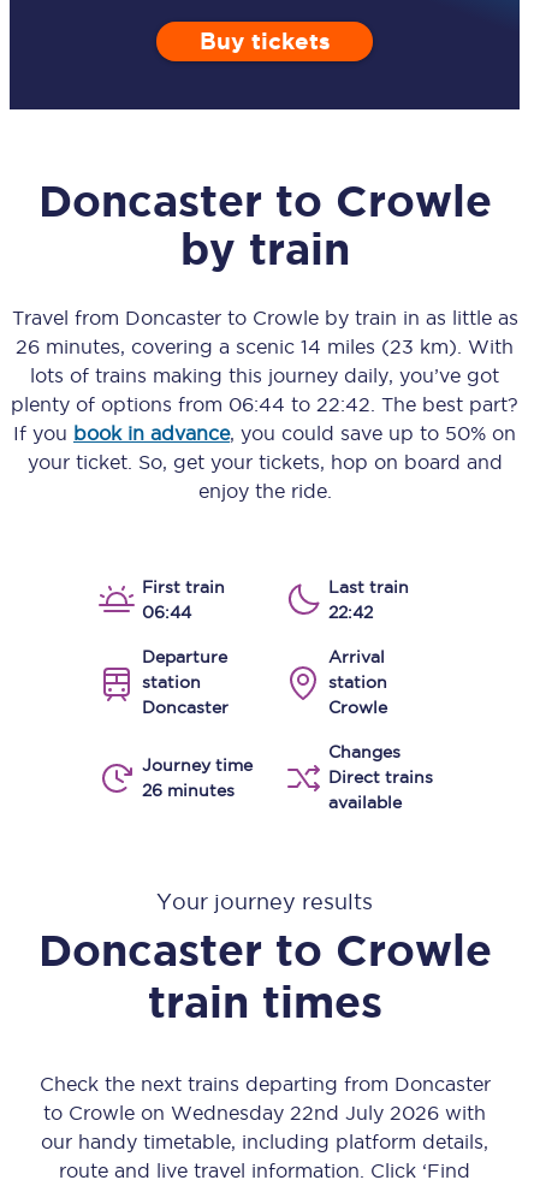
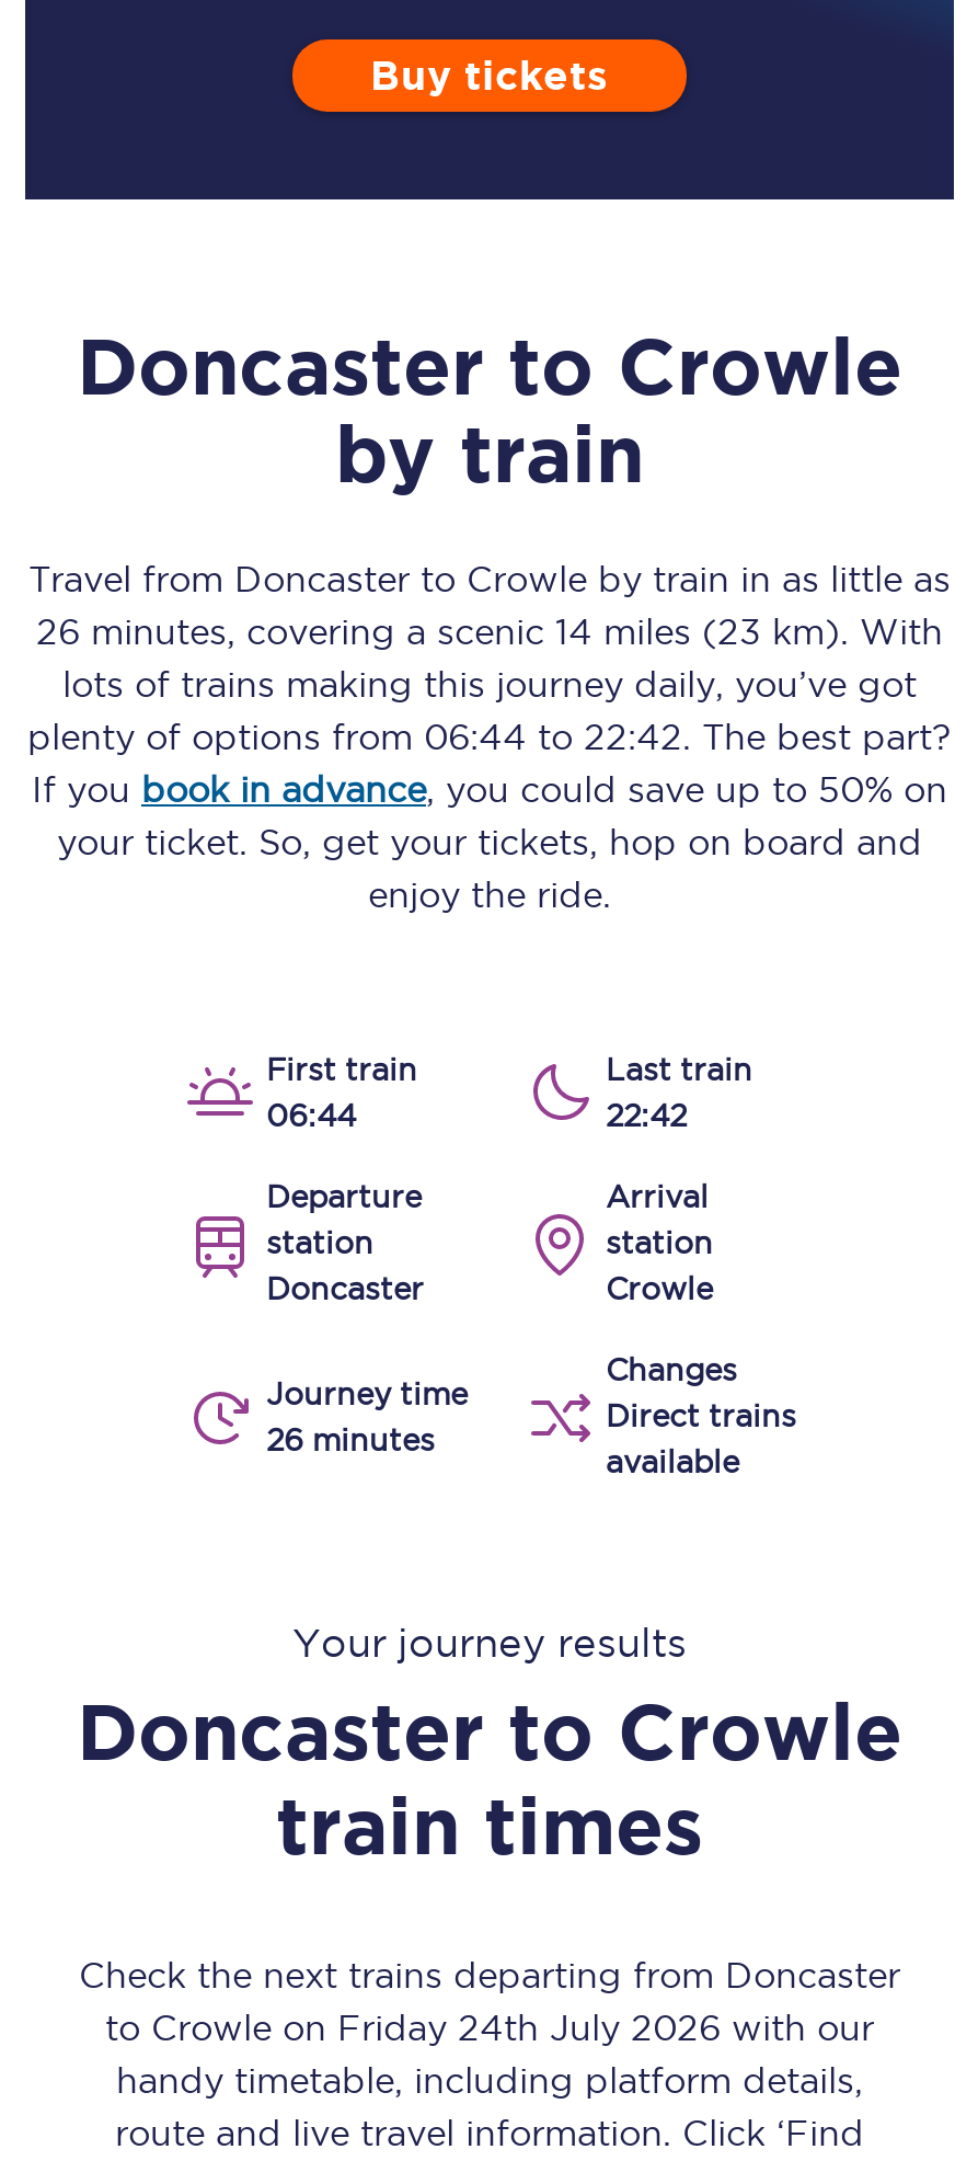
[41,1102,488,1152] to Crowle on Wednesday 22nd July 2026 with | our handy timetable, including platform details, -> [105,2008,874,2100] to Crowle on Friday 24th July 2026 with our | handy timetable, including platform details,

